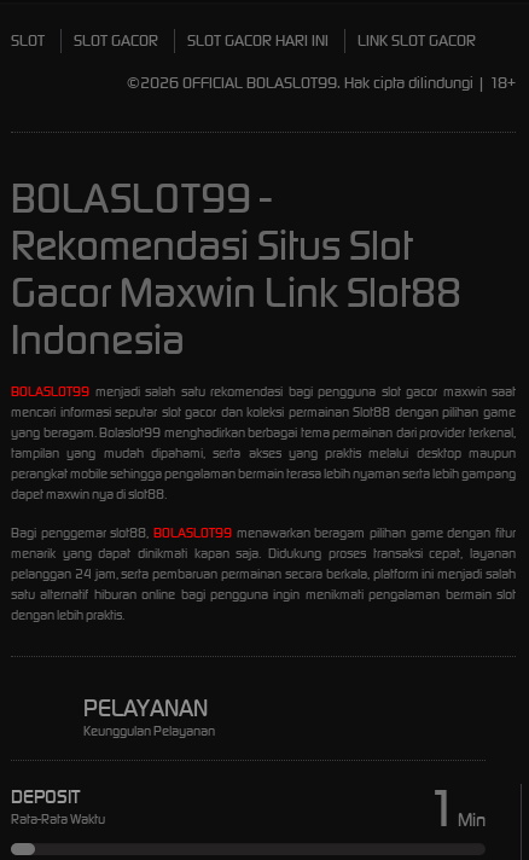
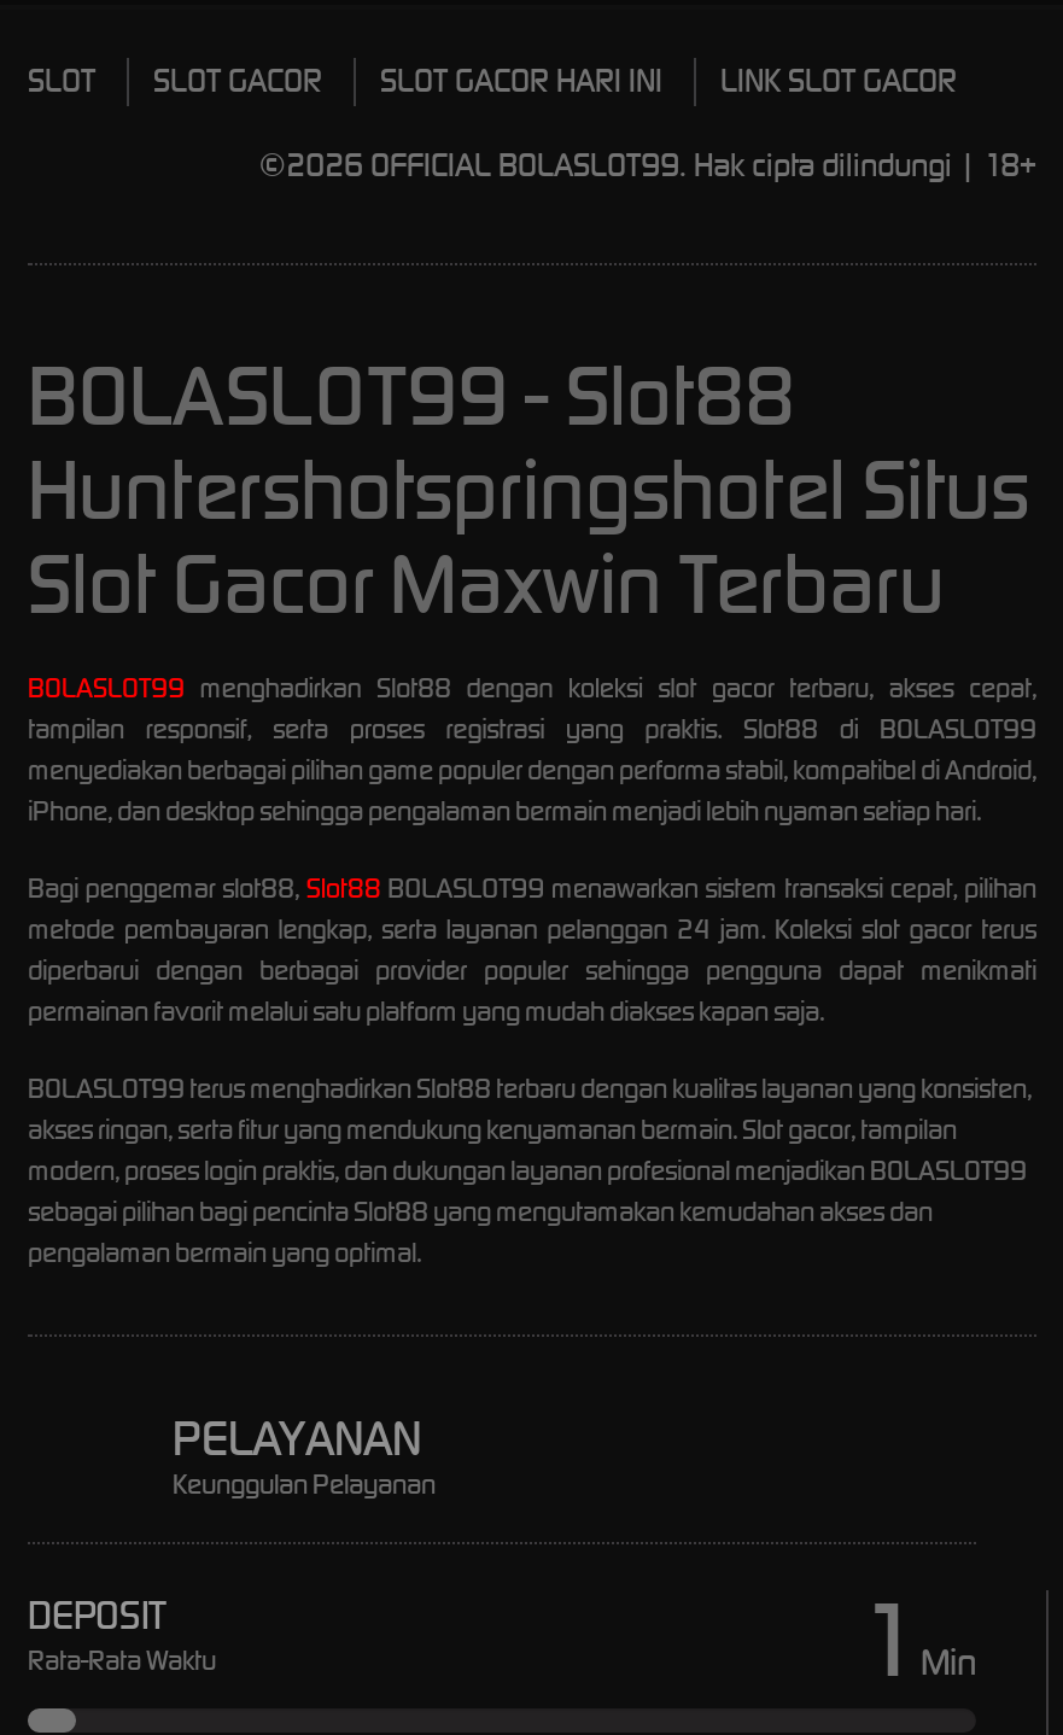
[11,172,516,623] BOLASLOT99 - | Rekomendasi Situs Slot | Gacor Maxwin Link Slot88 | Indonesia | BOLASLOT99 menjadi salah satu rekomendasi bagi pengguna slot gacor maxwin saat | mencari informasi seputar slot gacor dan koleksi permainan Slot88 dengan pilihan game | yang beragam. Bolaslot99 menghadirkan berbagai tema permainan dari provider terkenal, | tampilan yang mudah dipahami, serta akses yang praktis melalui desktop maupun | perangkat mobile sehingga pengalaman bermain terasa lebih nyaman serta lebih gampang | dapet maxwin nya di slot88. | Bagi penggemar slot88, BOLASLOT99 menawarkan beragam pilihan game dengan fitur | menarik yang dapat dinikmati kapan saja. Didukung proses transaksi cepat, layanan | pelanggan 24 jam, serta pembaruan permainan secara berkala, platform ini menjadi salah | satu alternatif hiburan online bagi pengguna ingin menikmati pengalaman bermain slot | dengan lebih praktis. -> [28,344,1036,1268] BOLASLOT99 - Slot88 | Huntershotspringshotel Situs | Slot Gacor Maxwin Terbaru | BOLASLOT99 menghadirkan Slot88 dengan koleksi slot gacor terbaru, akses cepat, | tampilan responsif, serta proses registrasi yang praktis. Slot88 di BOLASLOT99 | menyediakan berbagai pilihan game populer dengan performa stabil, kompatibel di Android, | iPhone, dan desktop sehingga pengalaman bermain menjadi lebih nyaman setiap hari. | Bagi penggemar slot88, Slot88 BOLASLOT99 menawarkan sistem transaksi cepat, pilihan | metode pembayaran lengkap, serta layanan pelanggan 24 jam. Koleksi slot gacor terus | diperbarui dengan berbagai provider populer sehingga pengguna dapat menikmati | permainan favorit melalui satu platform yang mudah diakses kapan saja. | BOLASLOT99 terus menghadirkan Slot88 terbaru dengan kualitas layanan yang konsisten, | akses ringan, serta fitur yang mendukung kenyamanan bermain. Slot gacor, tampilan | modern, proses login praktis, dan dukungan layanan profesional menjadikan BOLASLOT99 | sebagai pilihan bagi pencinta Slot88 yang mengutamakan kemudahan akses dan | pengalaman bermain yang optimal.

